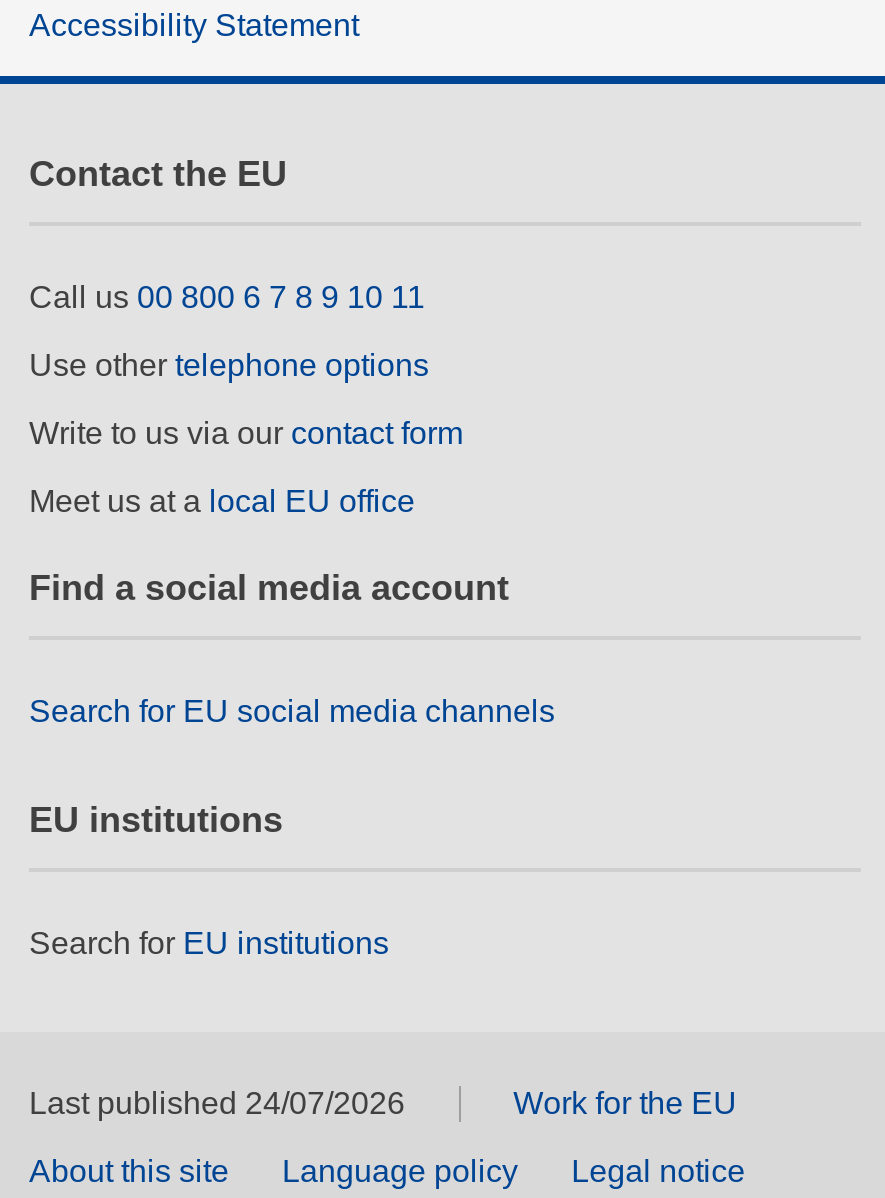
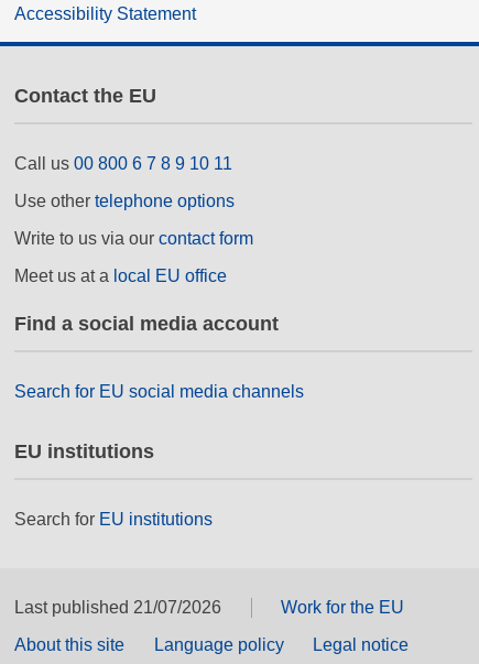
[29,1086,405,1120] Last published 24/07/2026 -> [14,598,221,617] Last published 21/07/2026

